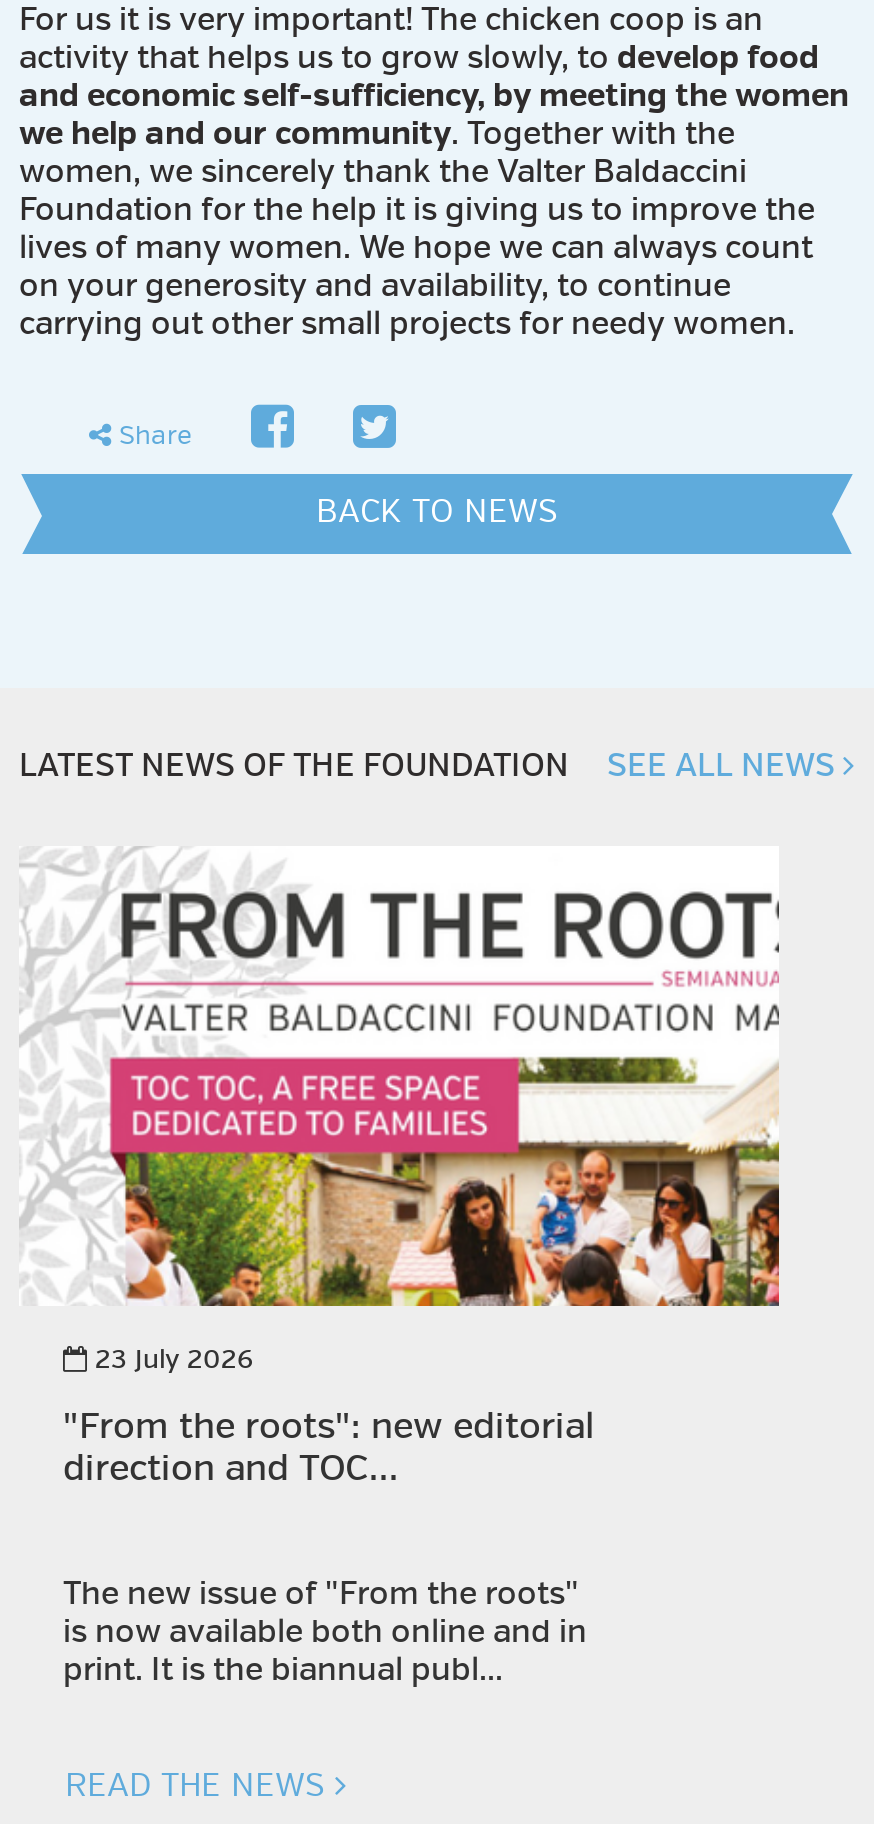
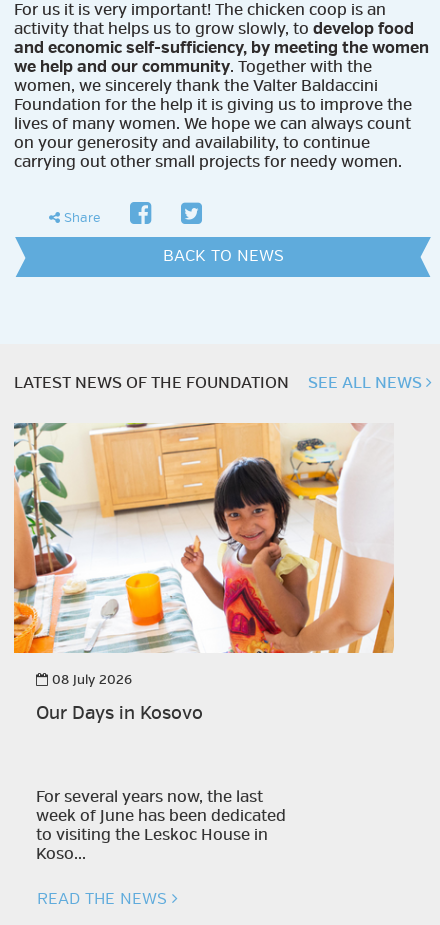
[19,846,781,1377] [image] | 23 July 2026 -> [13,422,395,688] [image] | 08 July 2026
[63,1405,595,1491] "From the roots": new editorial | direction and TOC... -> [36,702,203,724] Our Days in Kosovo
[63,1575,587,1691] The new issue of "From the roots" | is now available both online and in | print. It is the biannual publ... -> [36,787,286,864] For several years now, the last | week of June has been dedicated | to visiting the Leskoc House in | Koso...

